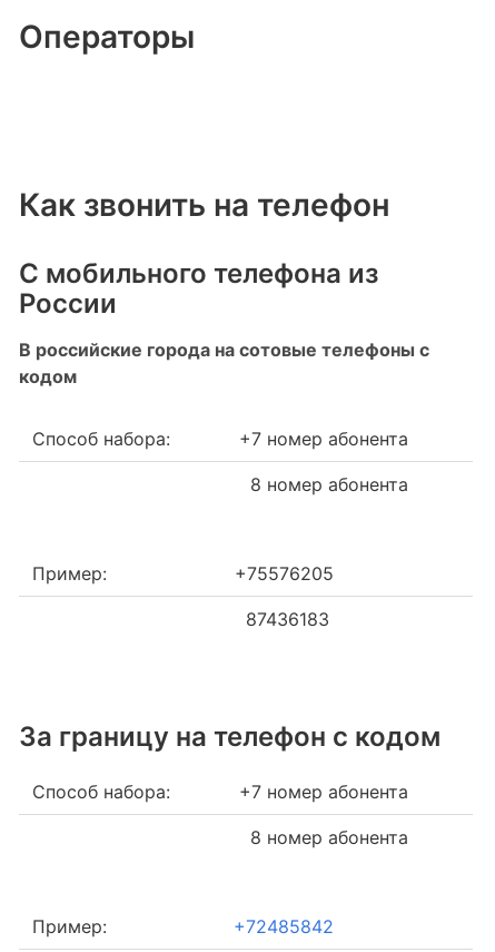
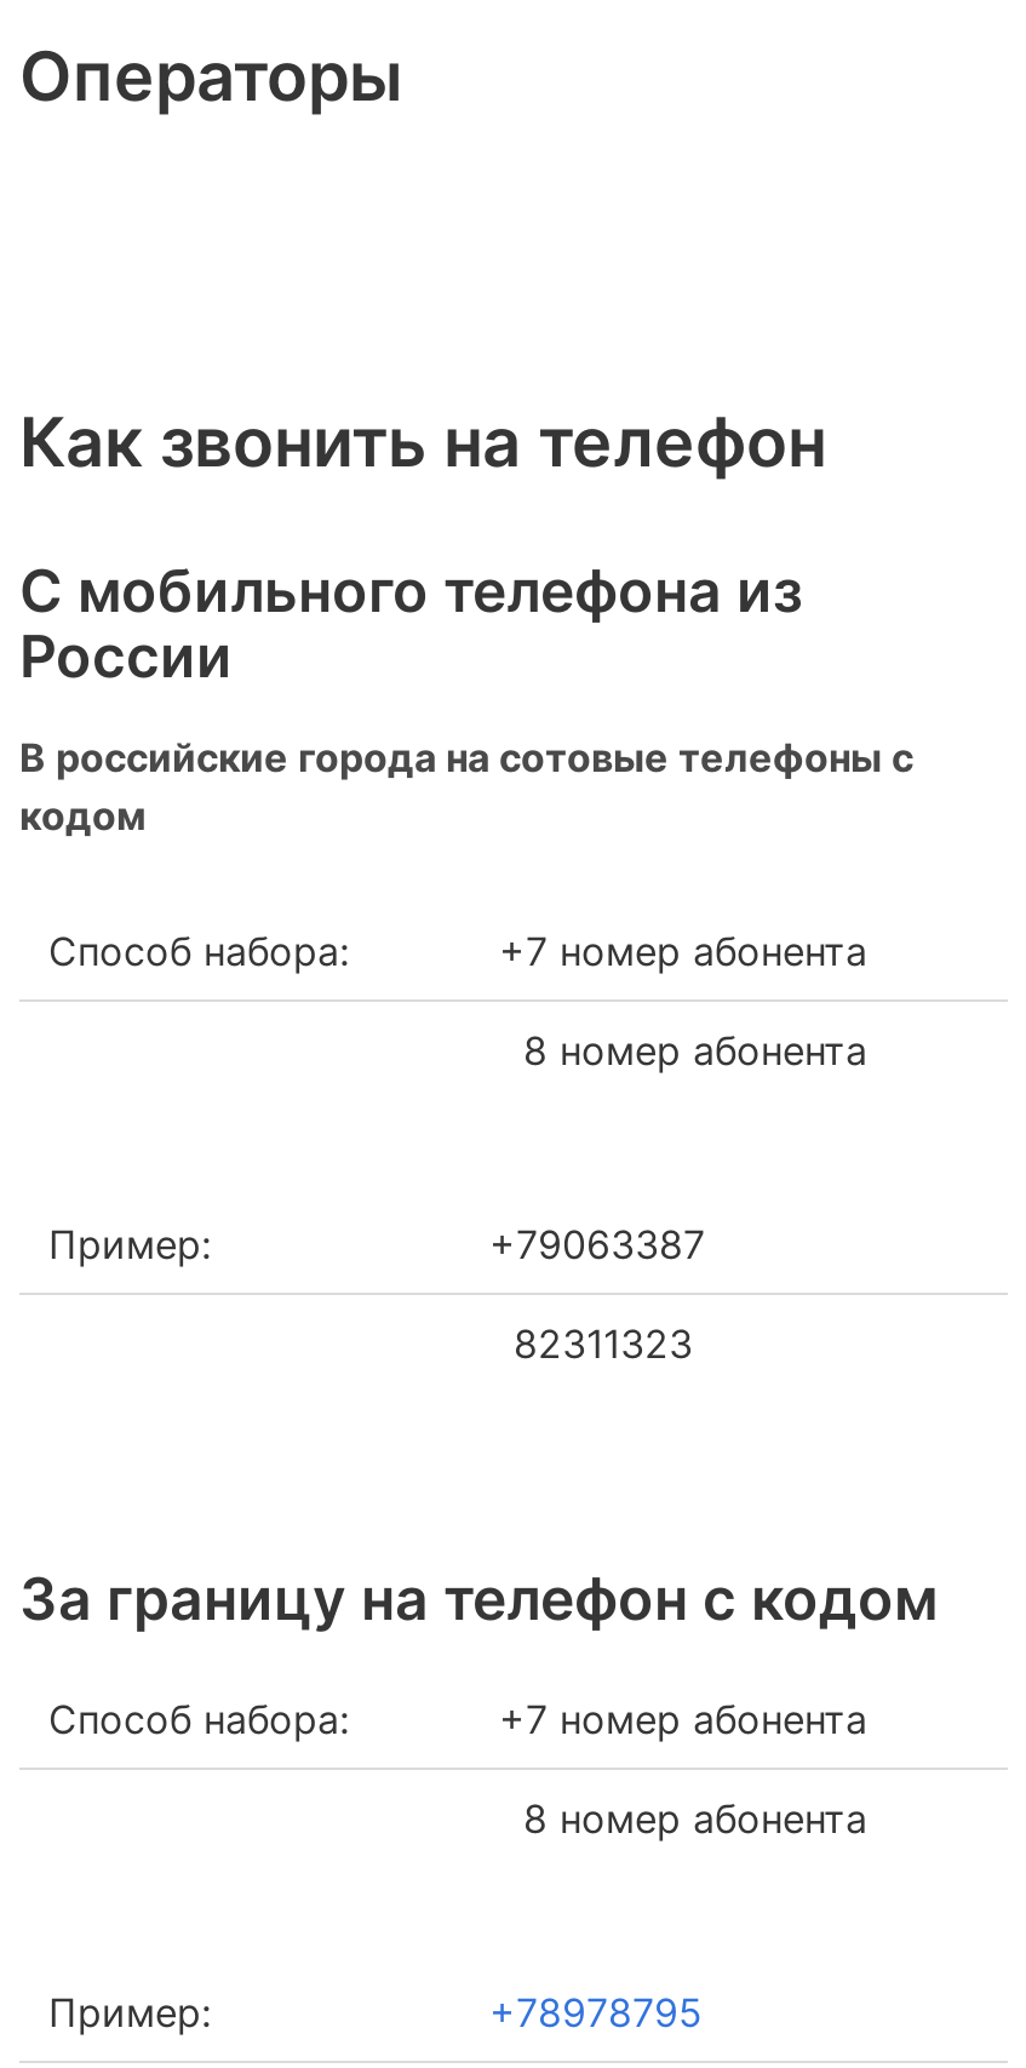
[235,563,334,585] +75576205 -> [489,1221,705,1269] +79063387
[235,608,329,631] 87436183 -> [489,1320,693,1369] 82311323
[234,916,334,938] +72485842 -> [489,1989,703,2037] +78978795

